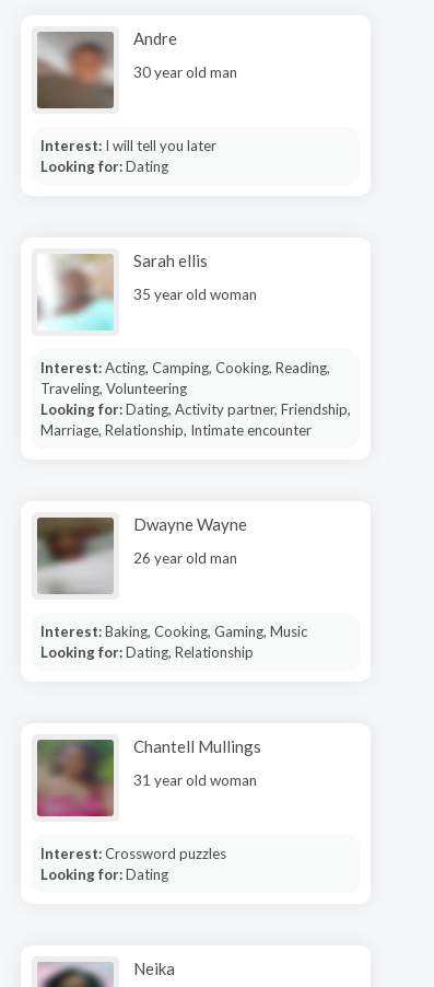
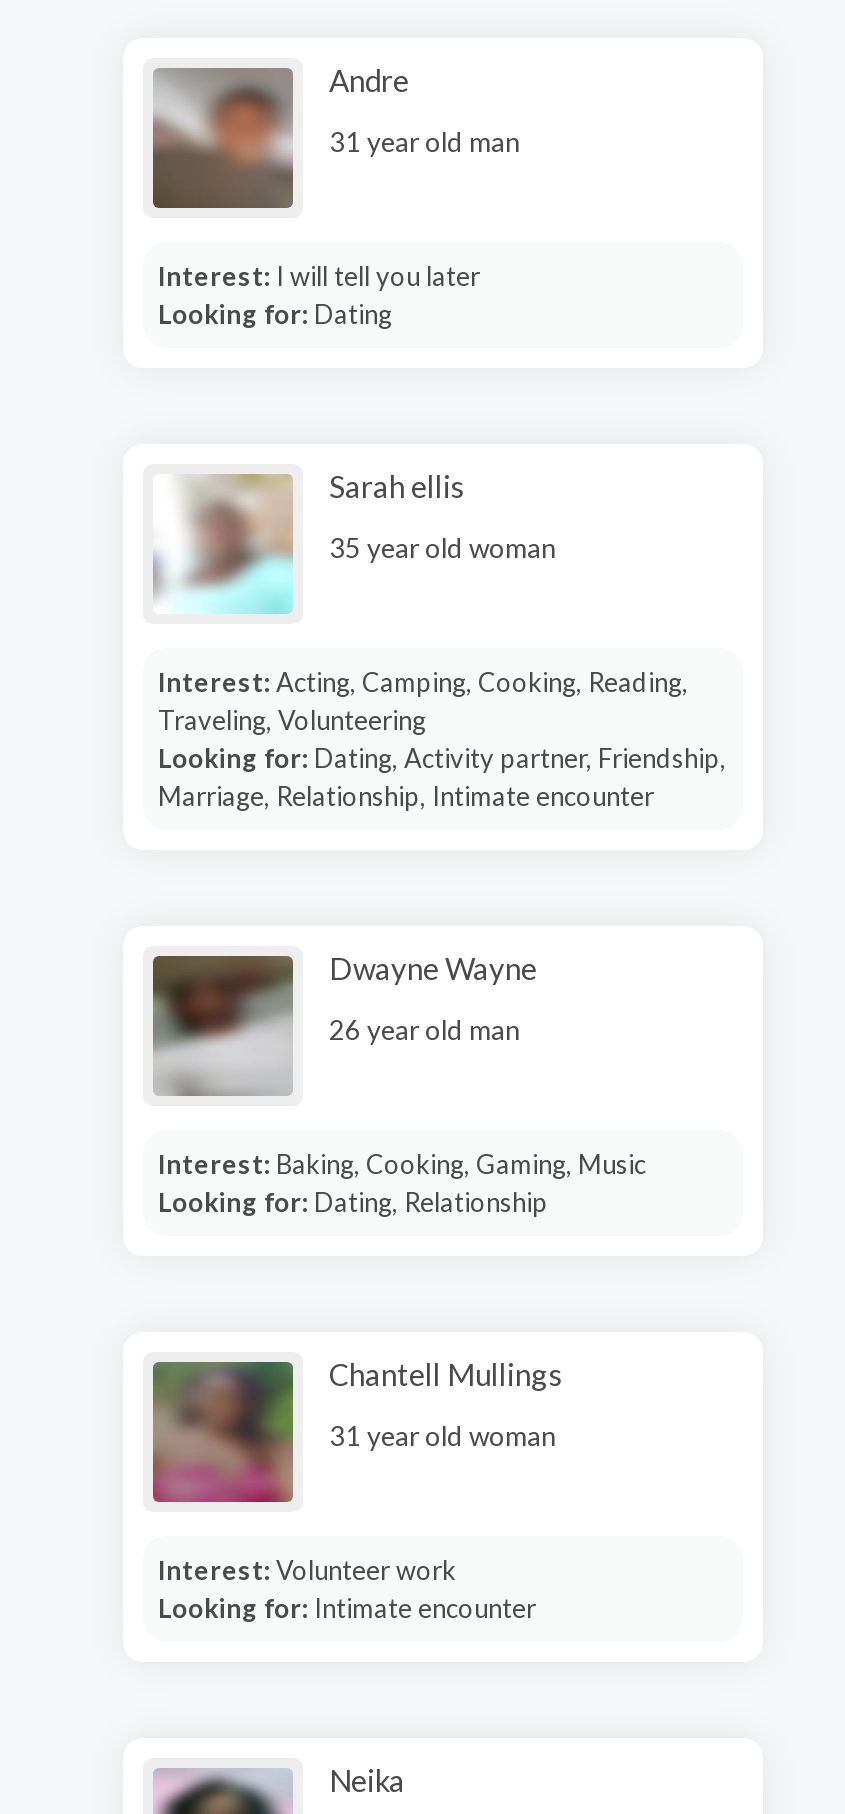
[133,63,237,80] 30 year old man -> [329,125,519,157] 31 year old man
[40,844,226,883] Interest: Crossword puzzles | Looking for: Dating -> [158,1553,536,1623] Interest: Volunteer work | Looking for: Intimate encounter

